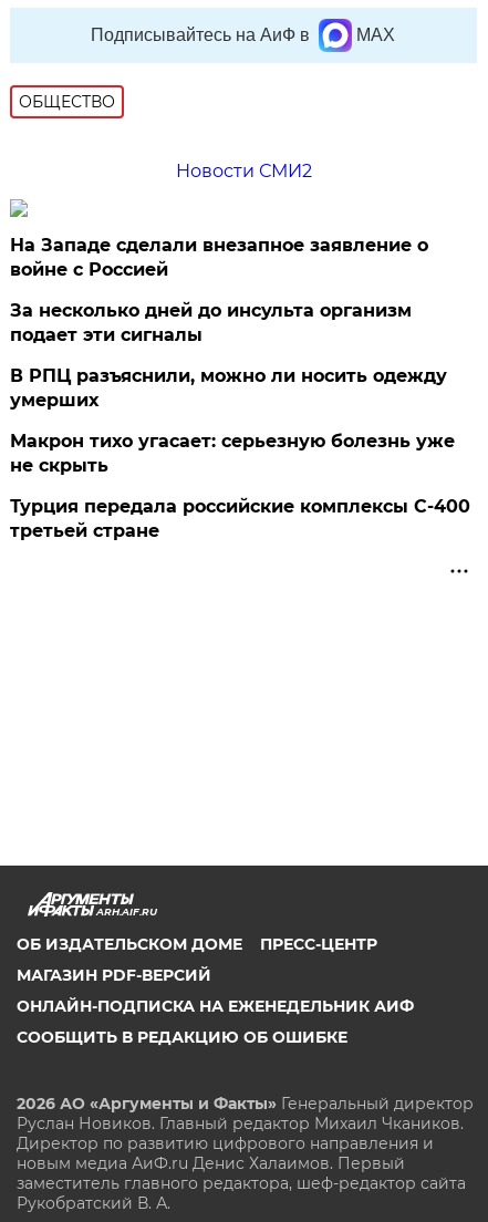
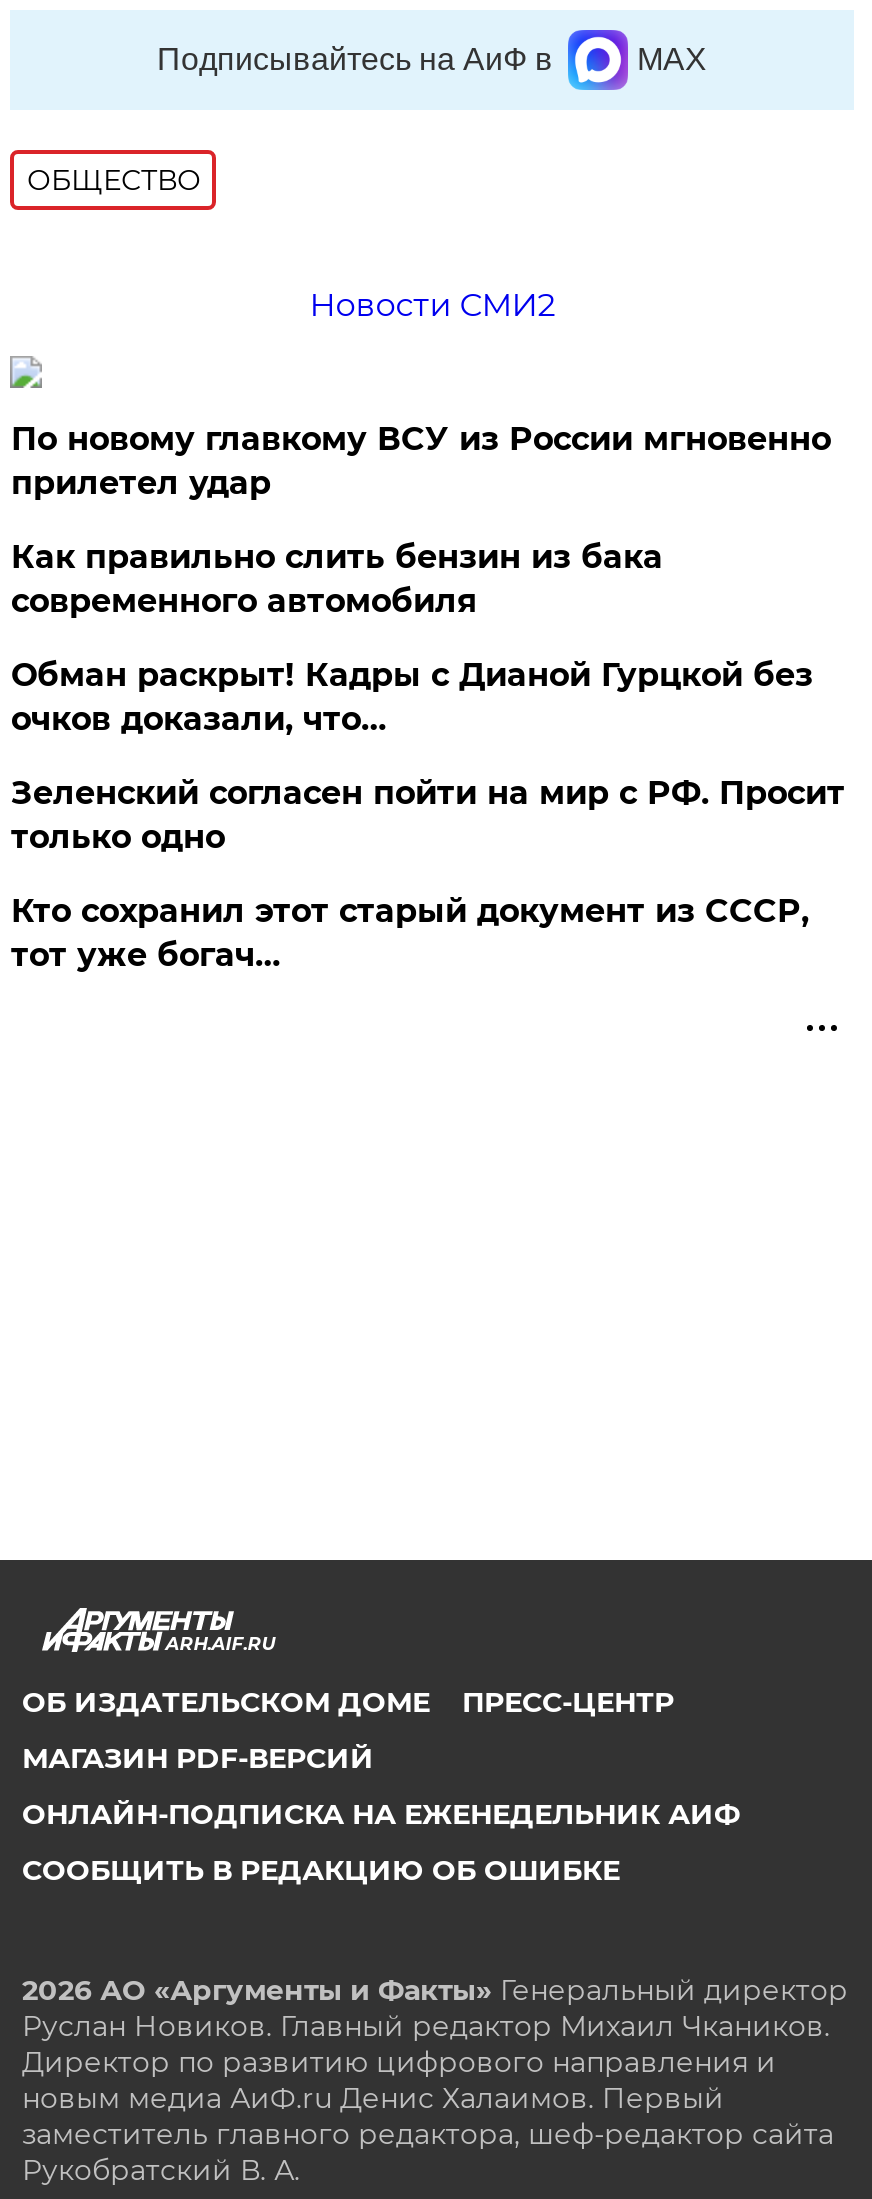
[10,235,429,280] На Западе сделали внезапное заявление о | войне с Россией -> [11,420,831,502] По новому главкому ВСУ из России мгновенно | прилетел удар
[10,300,412,345] За несколько дней до инсульта организм | подает эти сигналы -> [11,538,663,620] Как правильно слить бензин из бака | современного автомобиля
[10,365,447,411] В РПЦ разъяснили, можно ли носить одежду | умерших -> [11,656,813,738] Обман раскрыт! Кадры с Дианой Гурцкой без | очков доказали, что…
[10,431,455,476] Макрон тихо угасает: серьезную болезнь уже | не скрыть -> [11,774,845,856] Зеленский согласен пойти на мир с РФ. Просит | только одно
[10,496,471,541] Турция передала российские комплексы С-400 | третьей стране -> [11,892,809,974] Кто сохранил этот старый документ из СССР, | тот уже богач…

